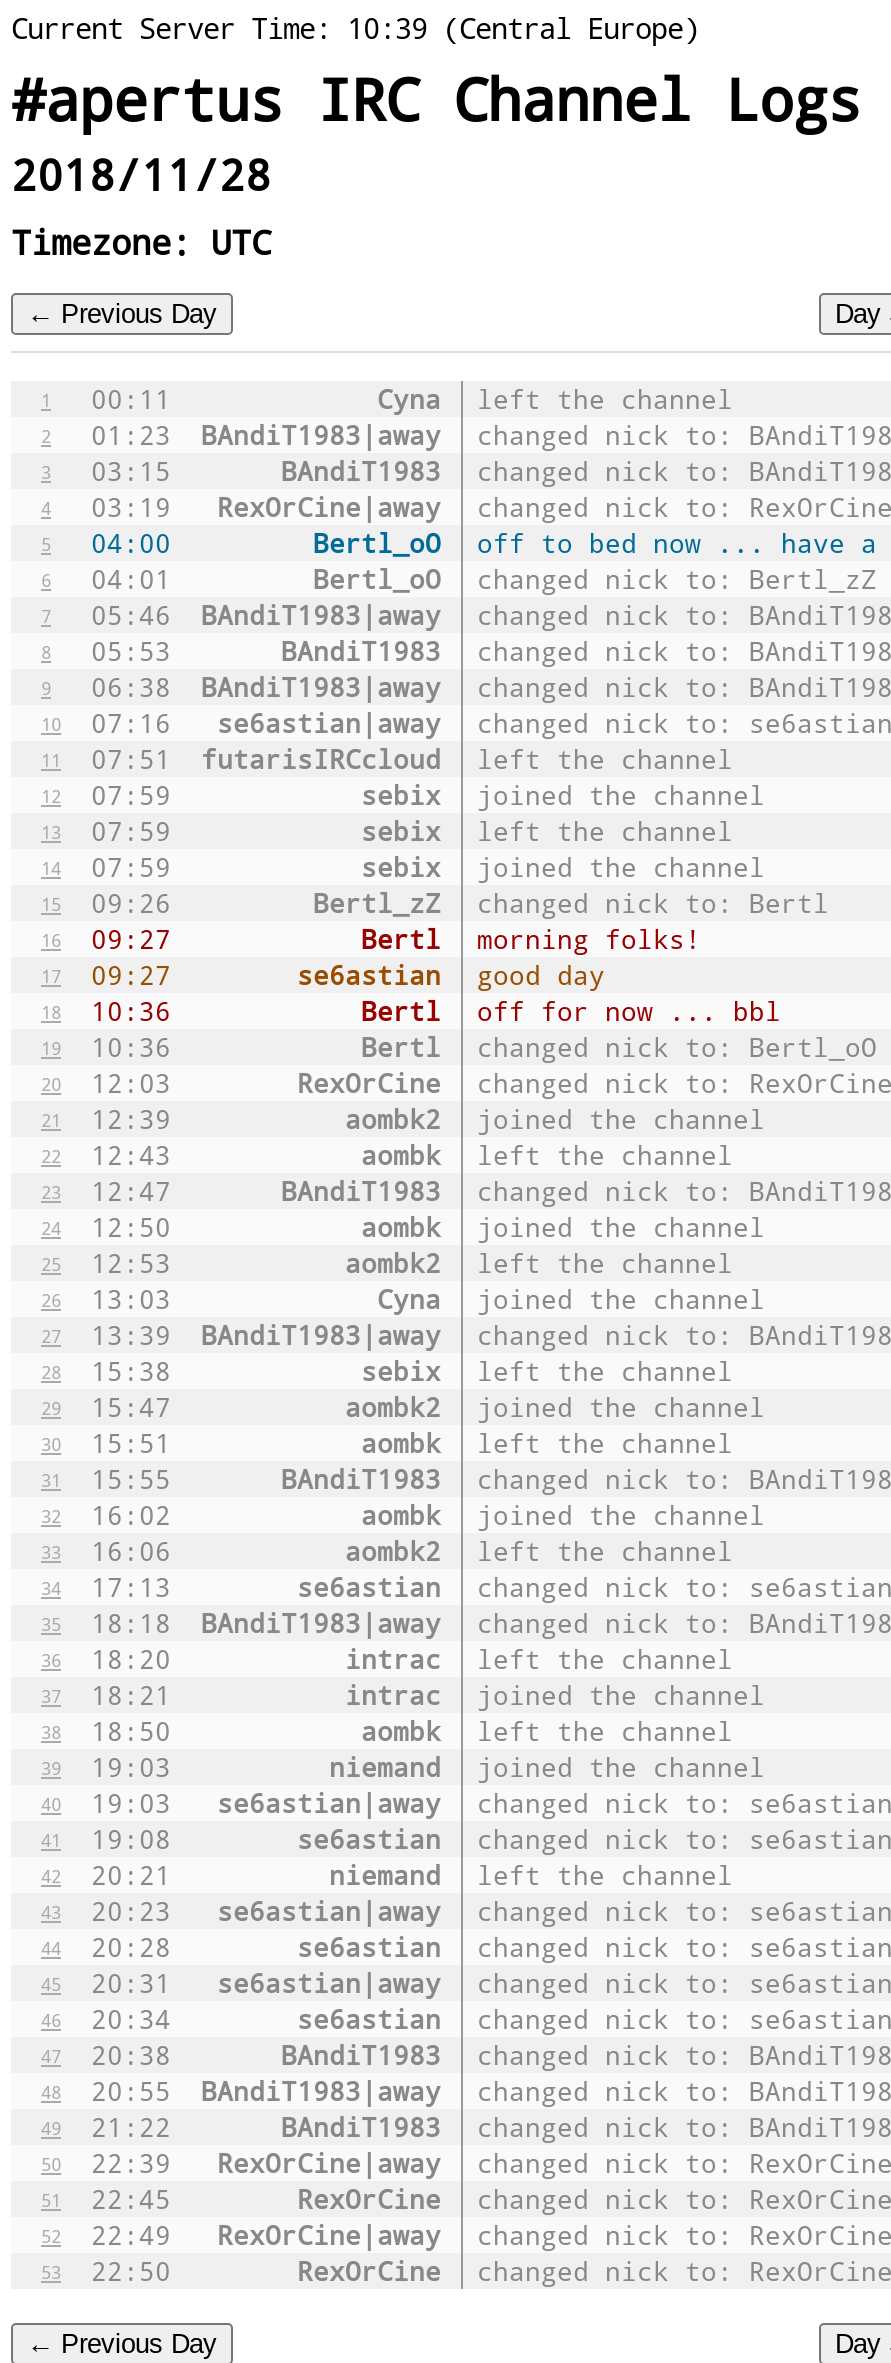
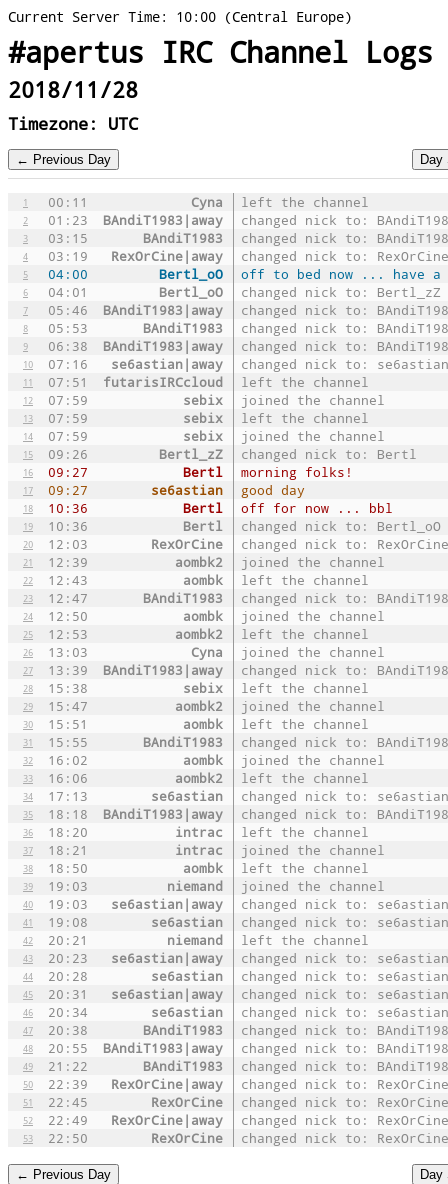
[11,9,699,47] Current Server Time: 10:39 (Central Europe) -> [8,7,352,26] Current Server Time: 10:00 (Central Europe)

